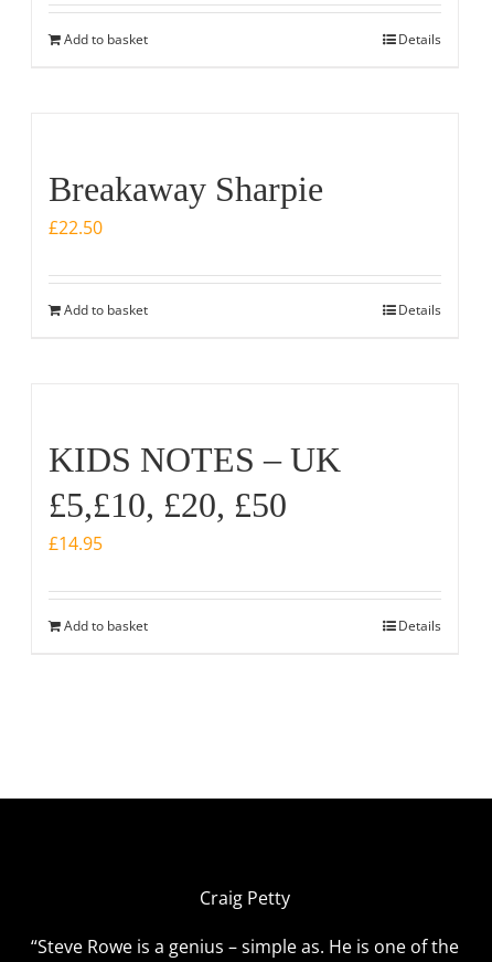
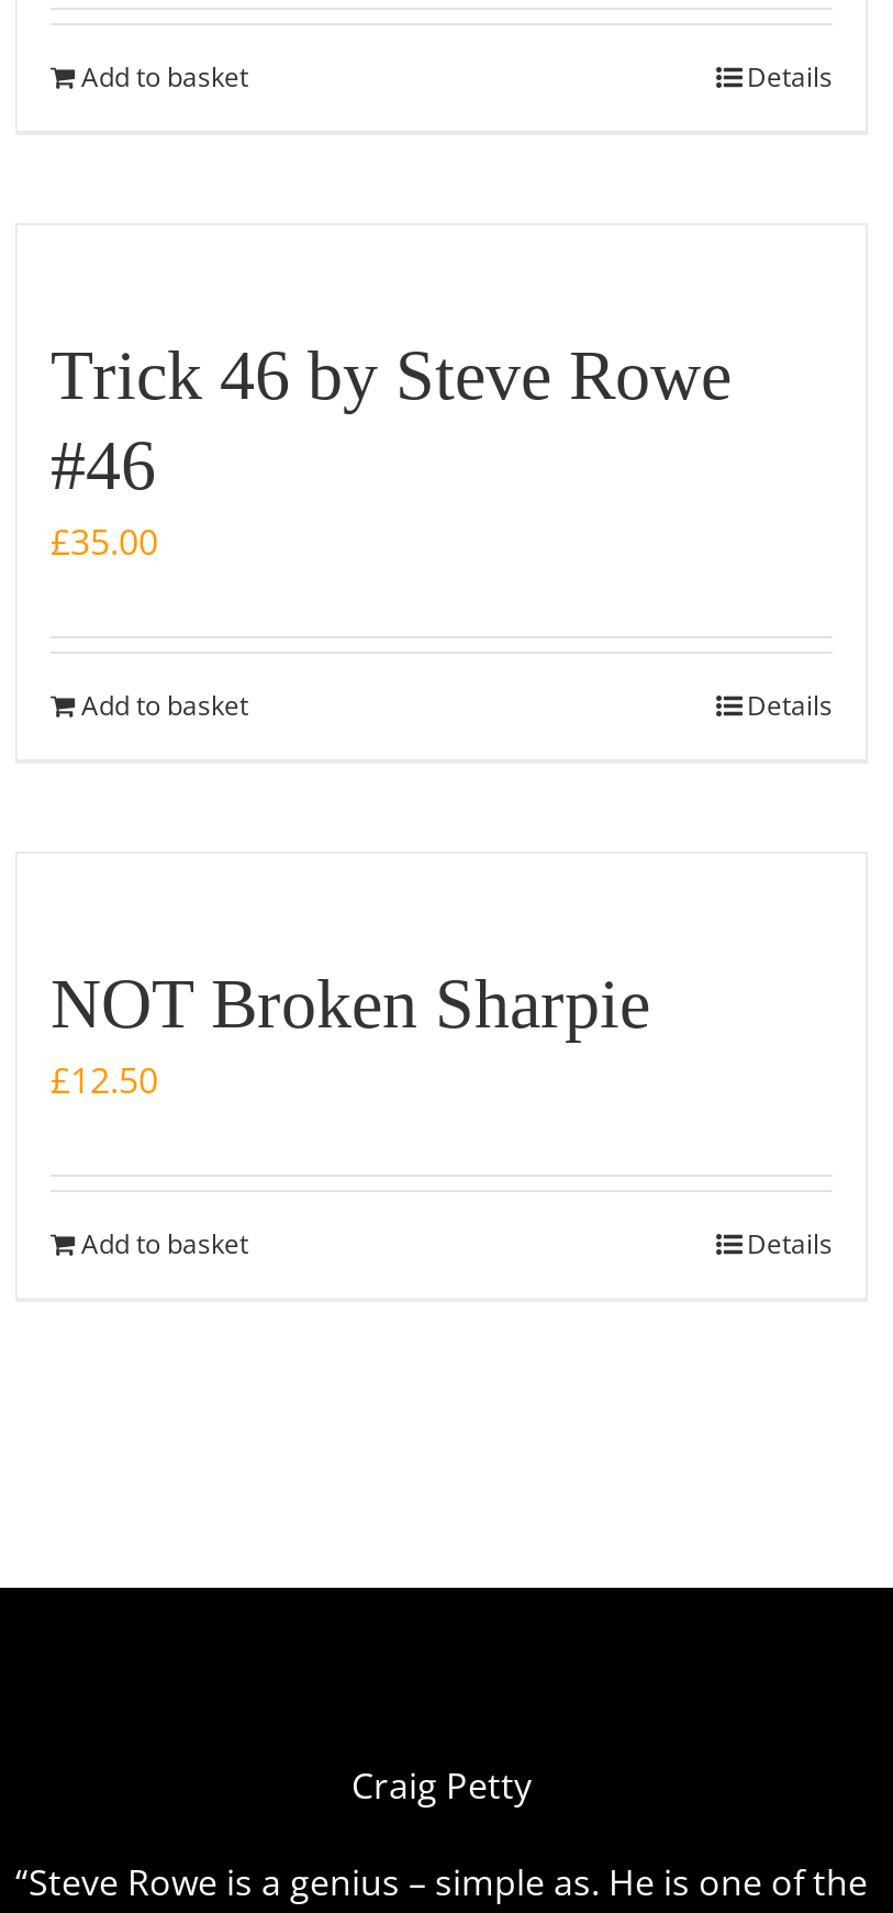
[49,169,323,240] Breakaway Sharpie | £22.50 -> [51,335,732,566] Trick 46 by Steve Rowe | #46 | £35.00
moved [64,300,441,319] -> [81,687,833,724]: Add to basket | Details
[49,440,341,556] KIDS NOTES – UK | £5,£10, £20, £50 | £14.95 -> [51,964,650,1104] NOT Broken Sharpie | £12.50

